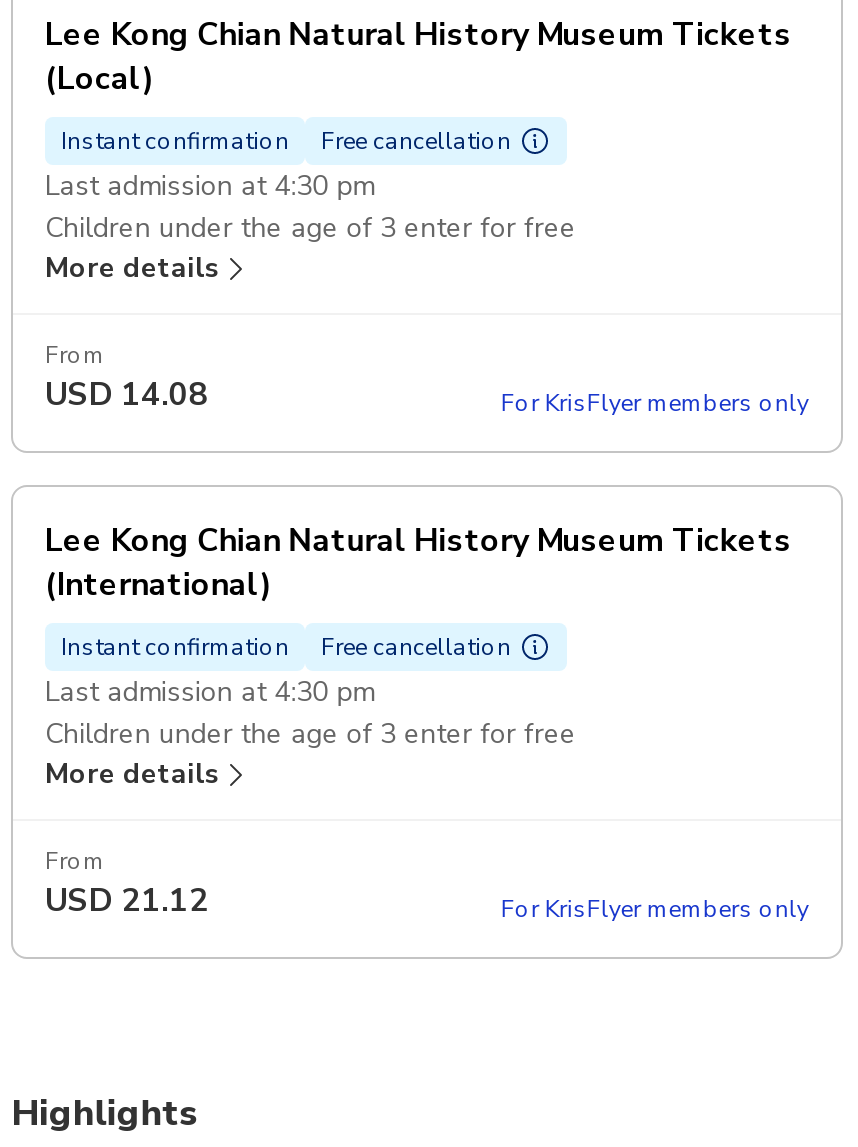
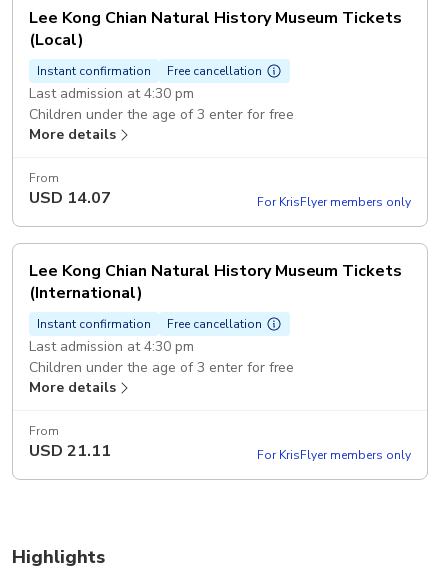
[45,372,209,416] USD 14.08 -> [29,187,111,209] USD 14.07
[45,878,209,922] USD 21.12 -> [29,440,111,462] USD 21.11

